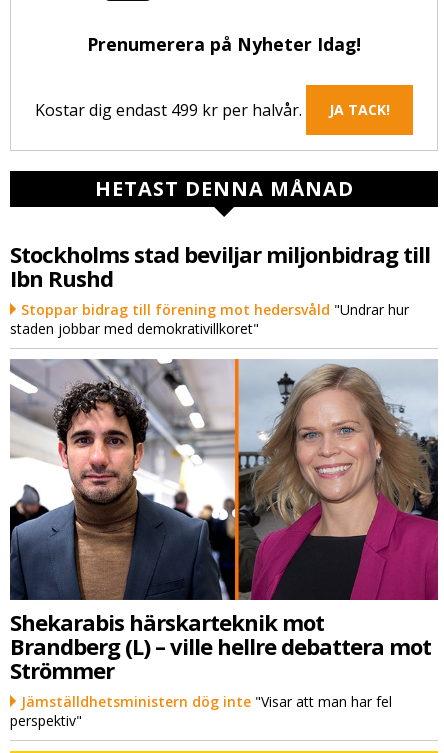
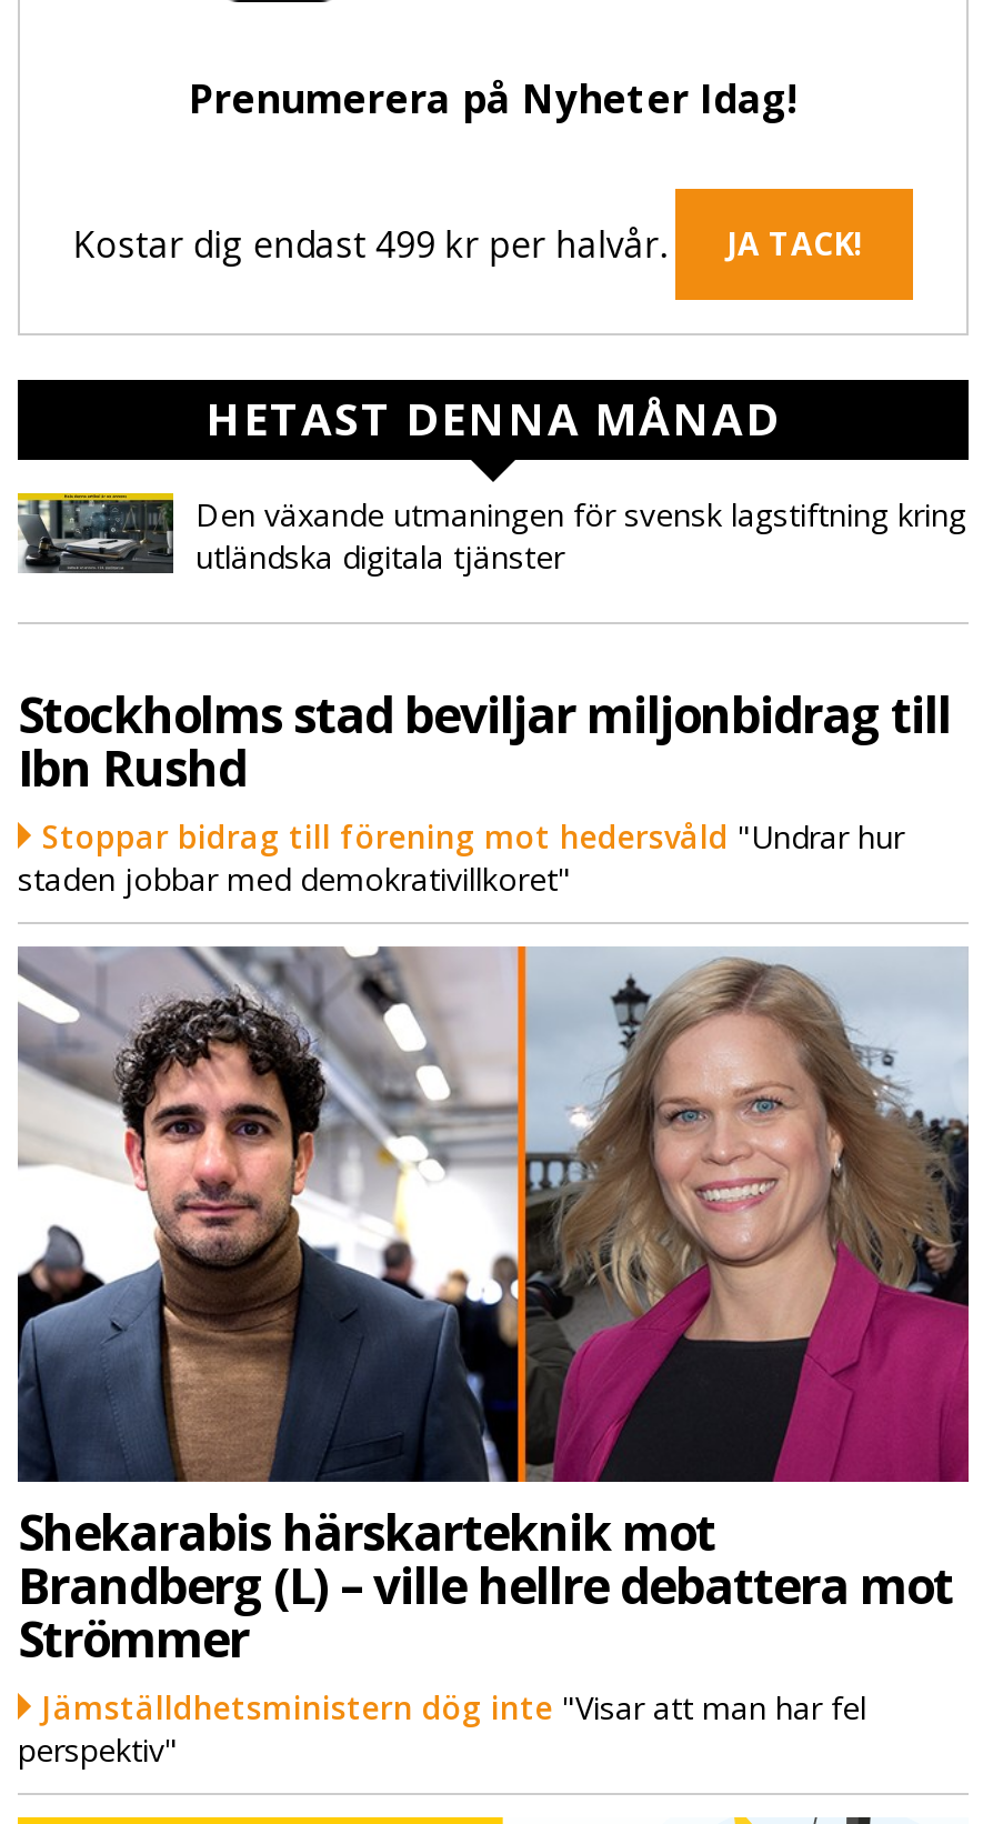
none -> [16,491,966,578] [image] | Den växande utmaningen för svensk lagstiftning kring | utländska digitala tjänster

